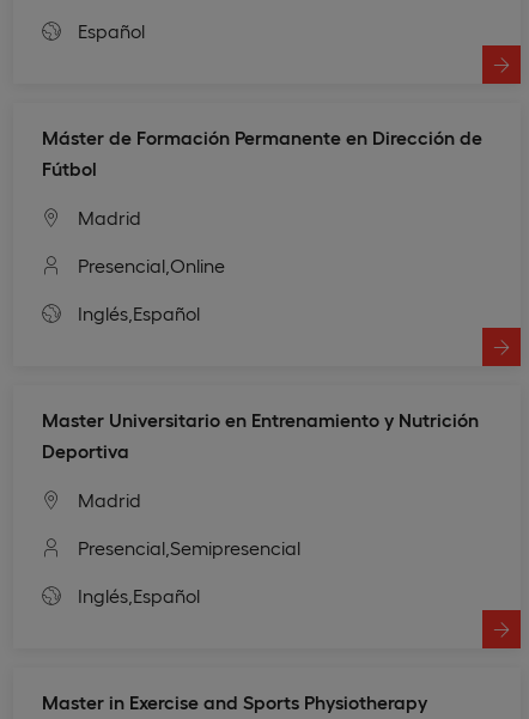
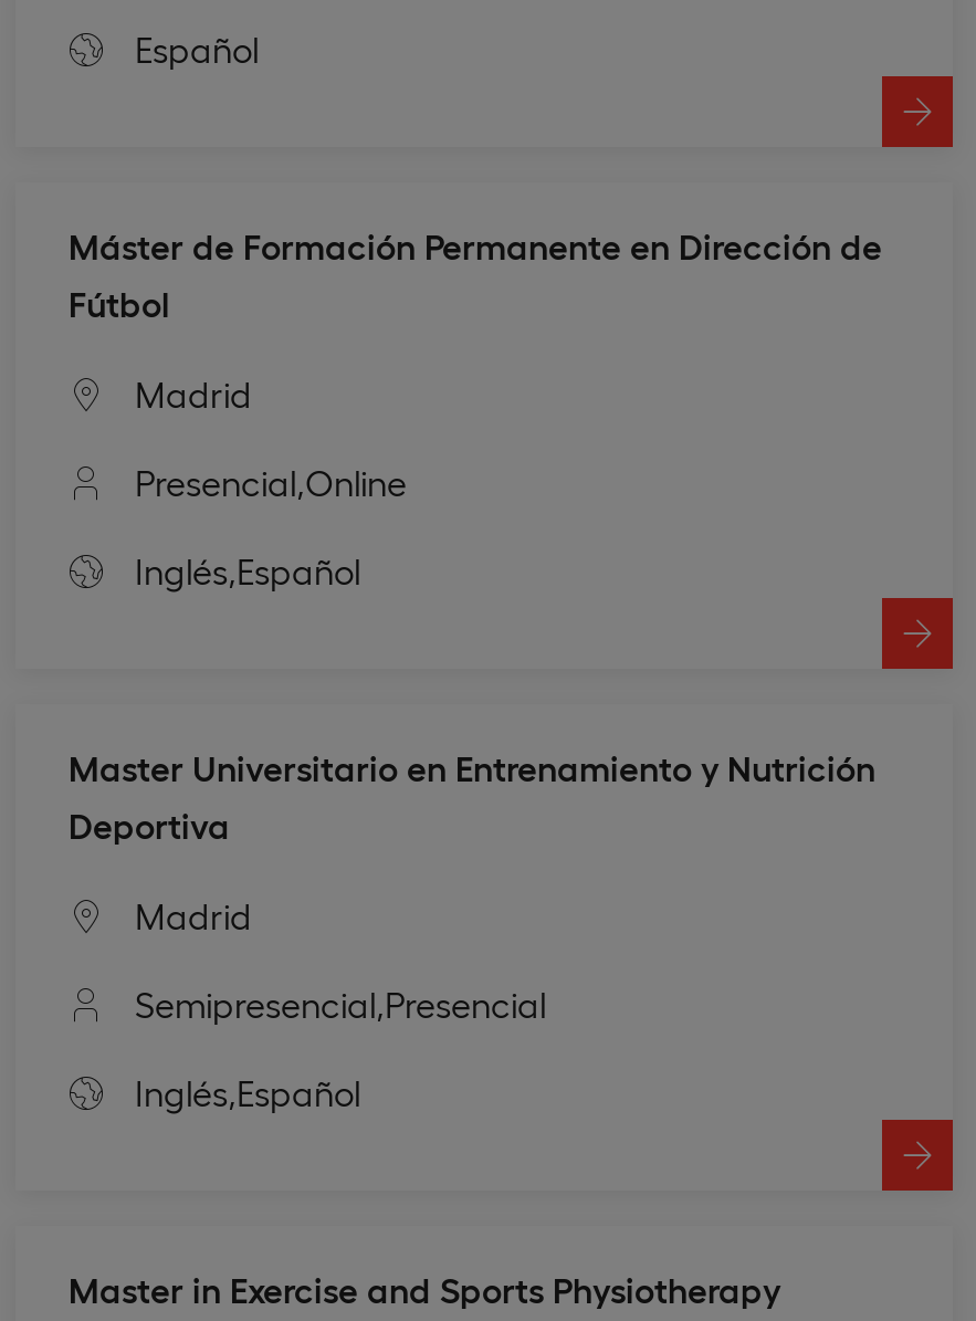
[78,535,300,558] Presencial,Semipresencial -> [135,982,546,1024] Semipresencial,Presencial

